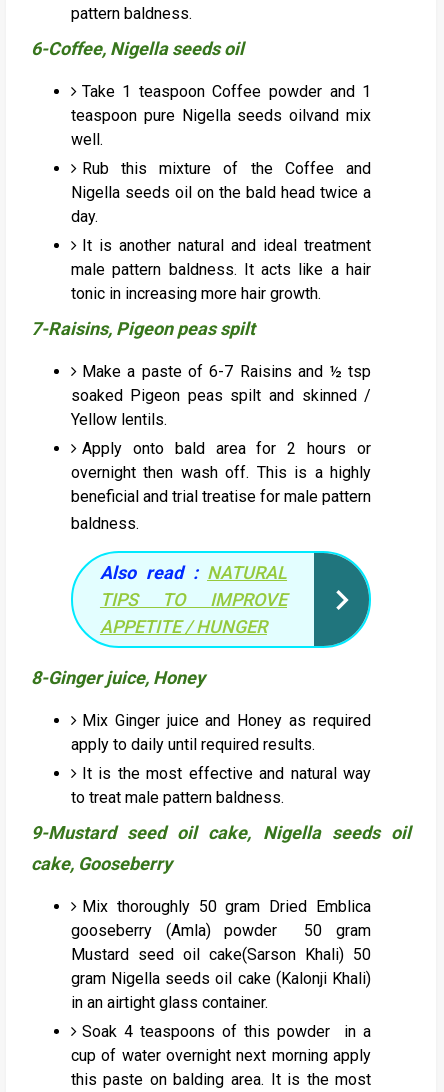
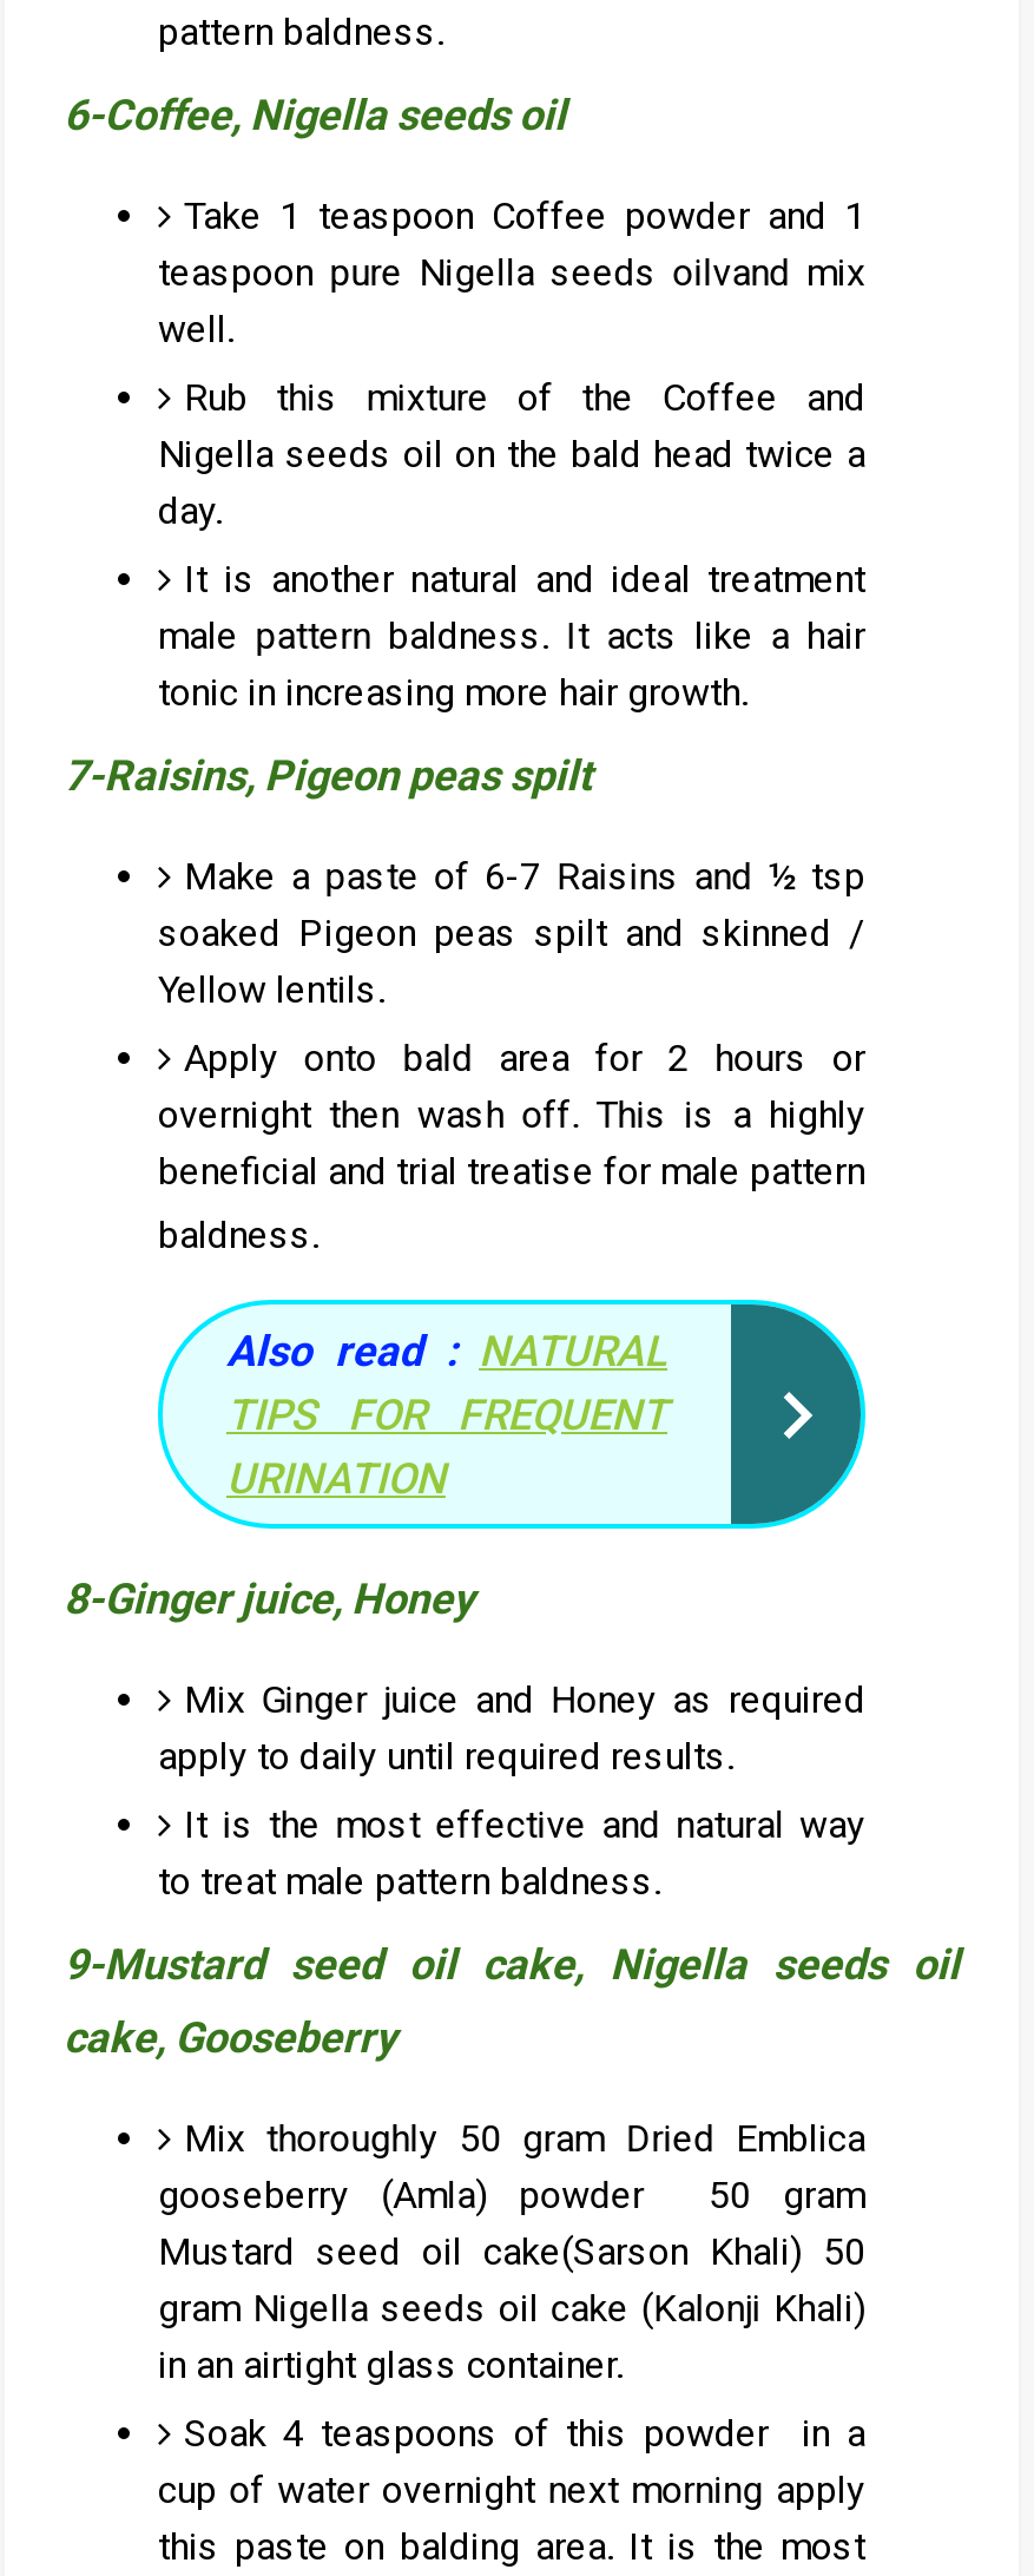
[100,588,287,636] TIPS TO IMPROVE | APPETITE / HUNGER -> [226,1388,667,1501] TIPS FOR FREQUENT | URINATION

